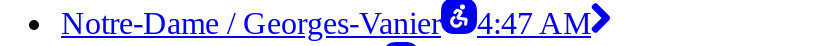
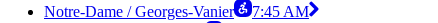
[61,6,591,40] Notre-Dame / Georges-Vanier 4:47 AM -> [44,3,309,20] Notre-Dame / Georges-Vanier 7:45 AM

